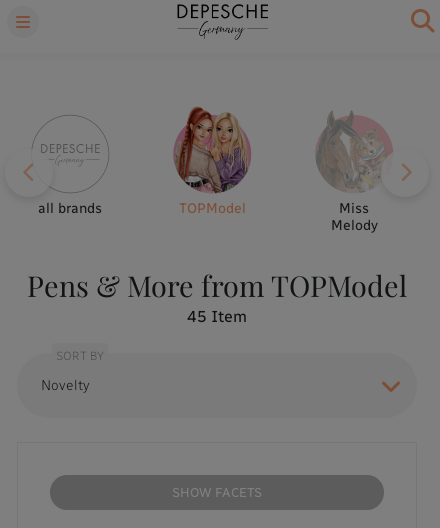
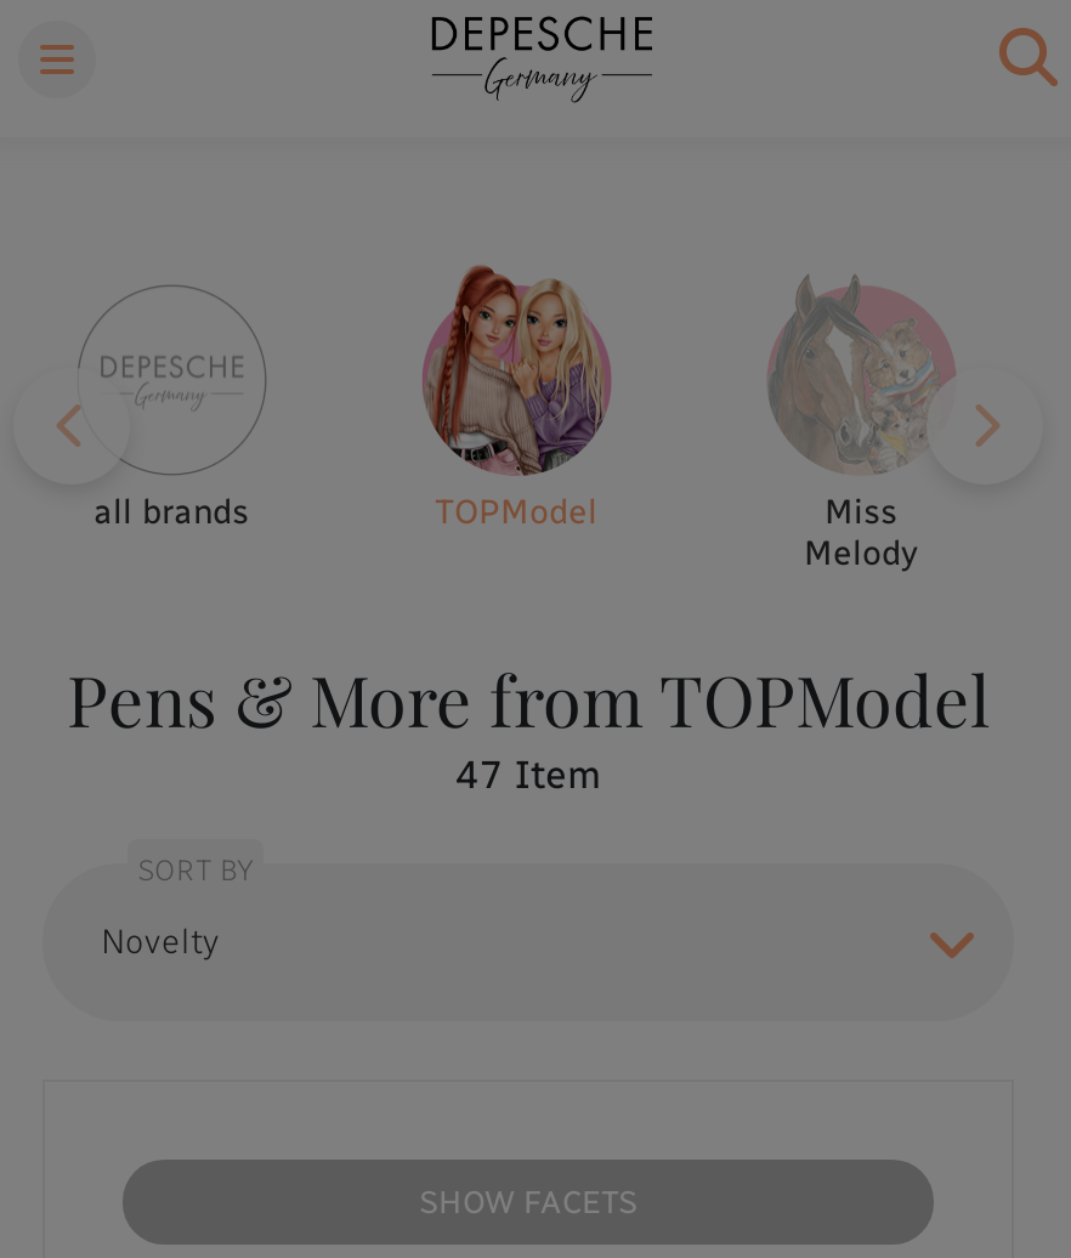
[187,307,247,326] 45 Item -> [455,752,601,798] 47 Item

